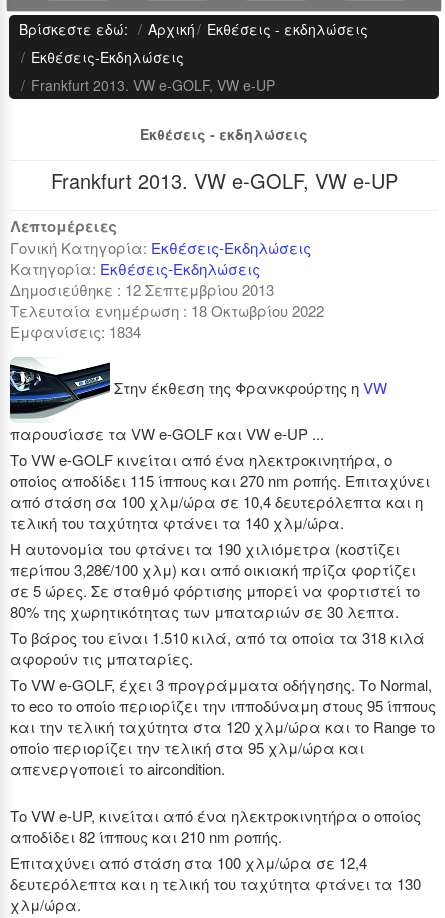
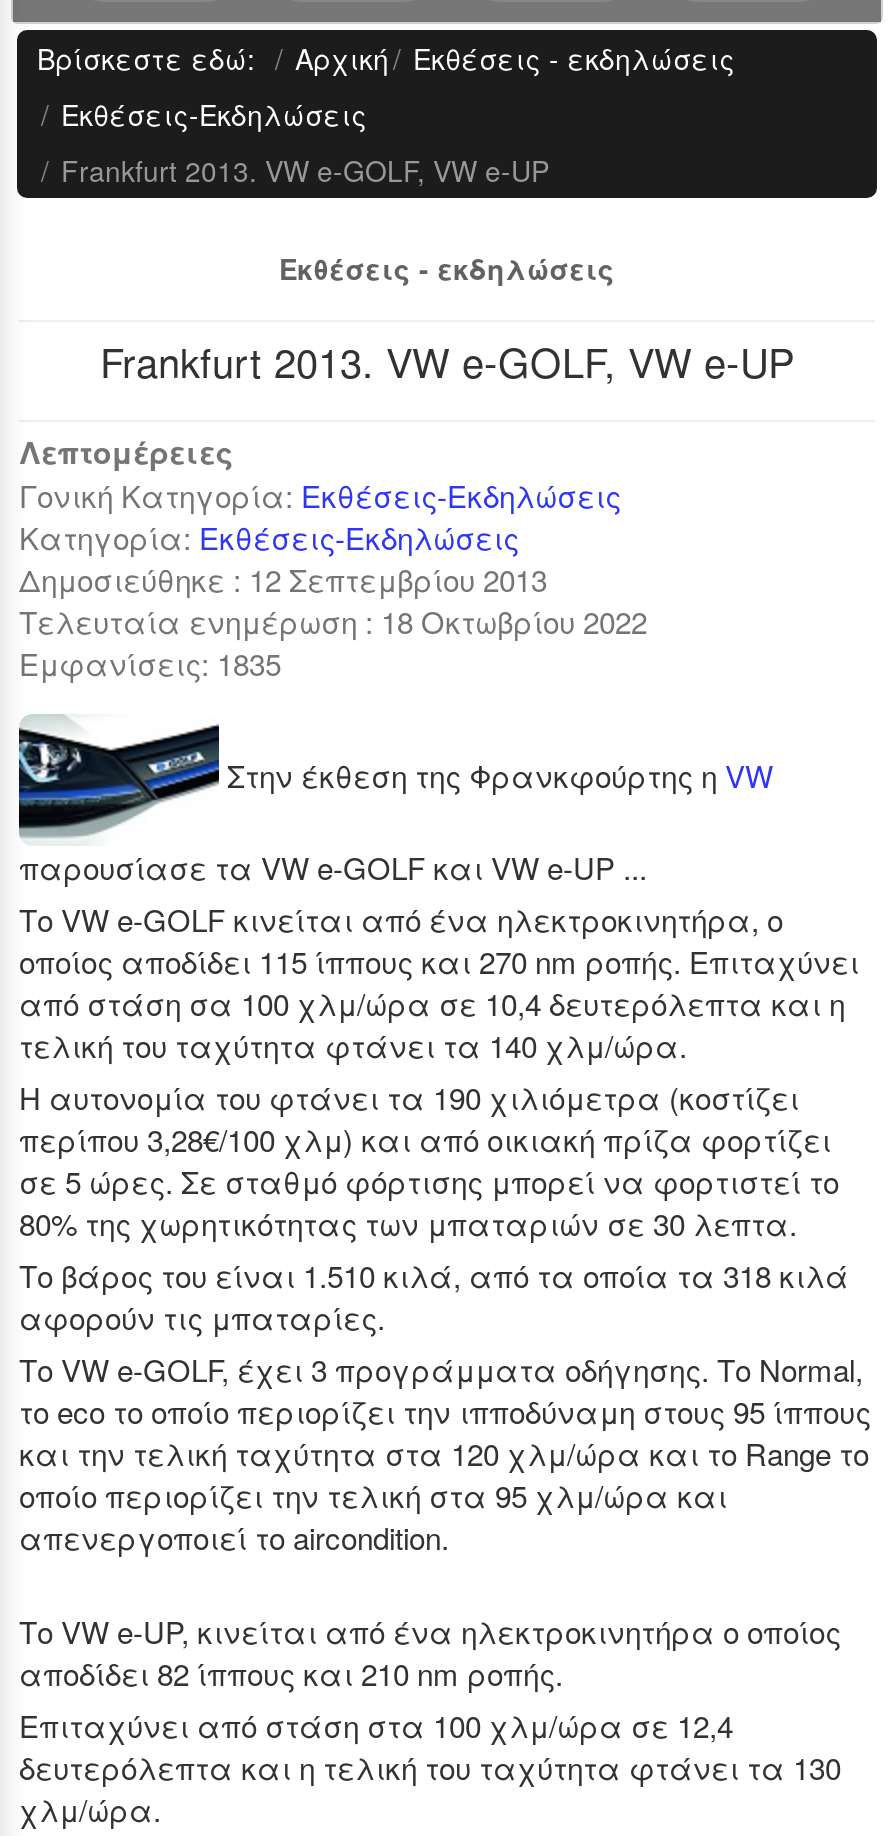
[10,321,141,342] Εμφανίσεις: 1834 -> [19,642,281,684] Εμφανίσεις: 1835

